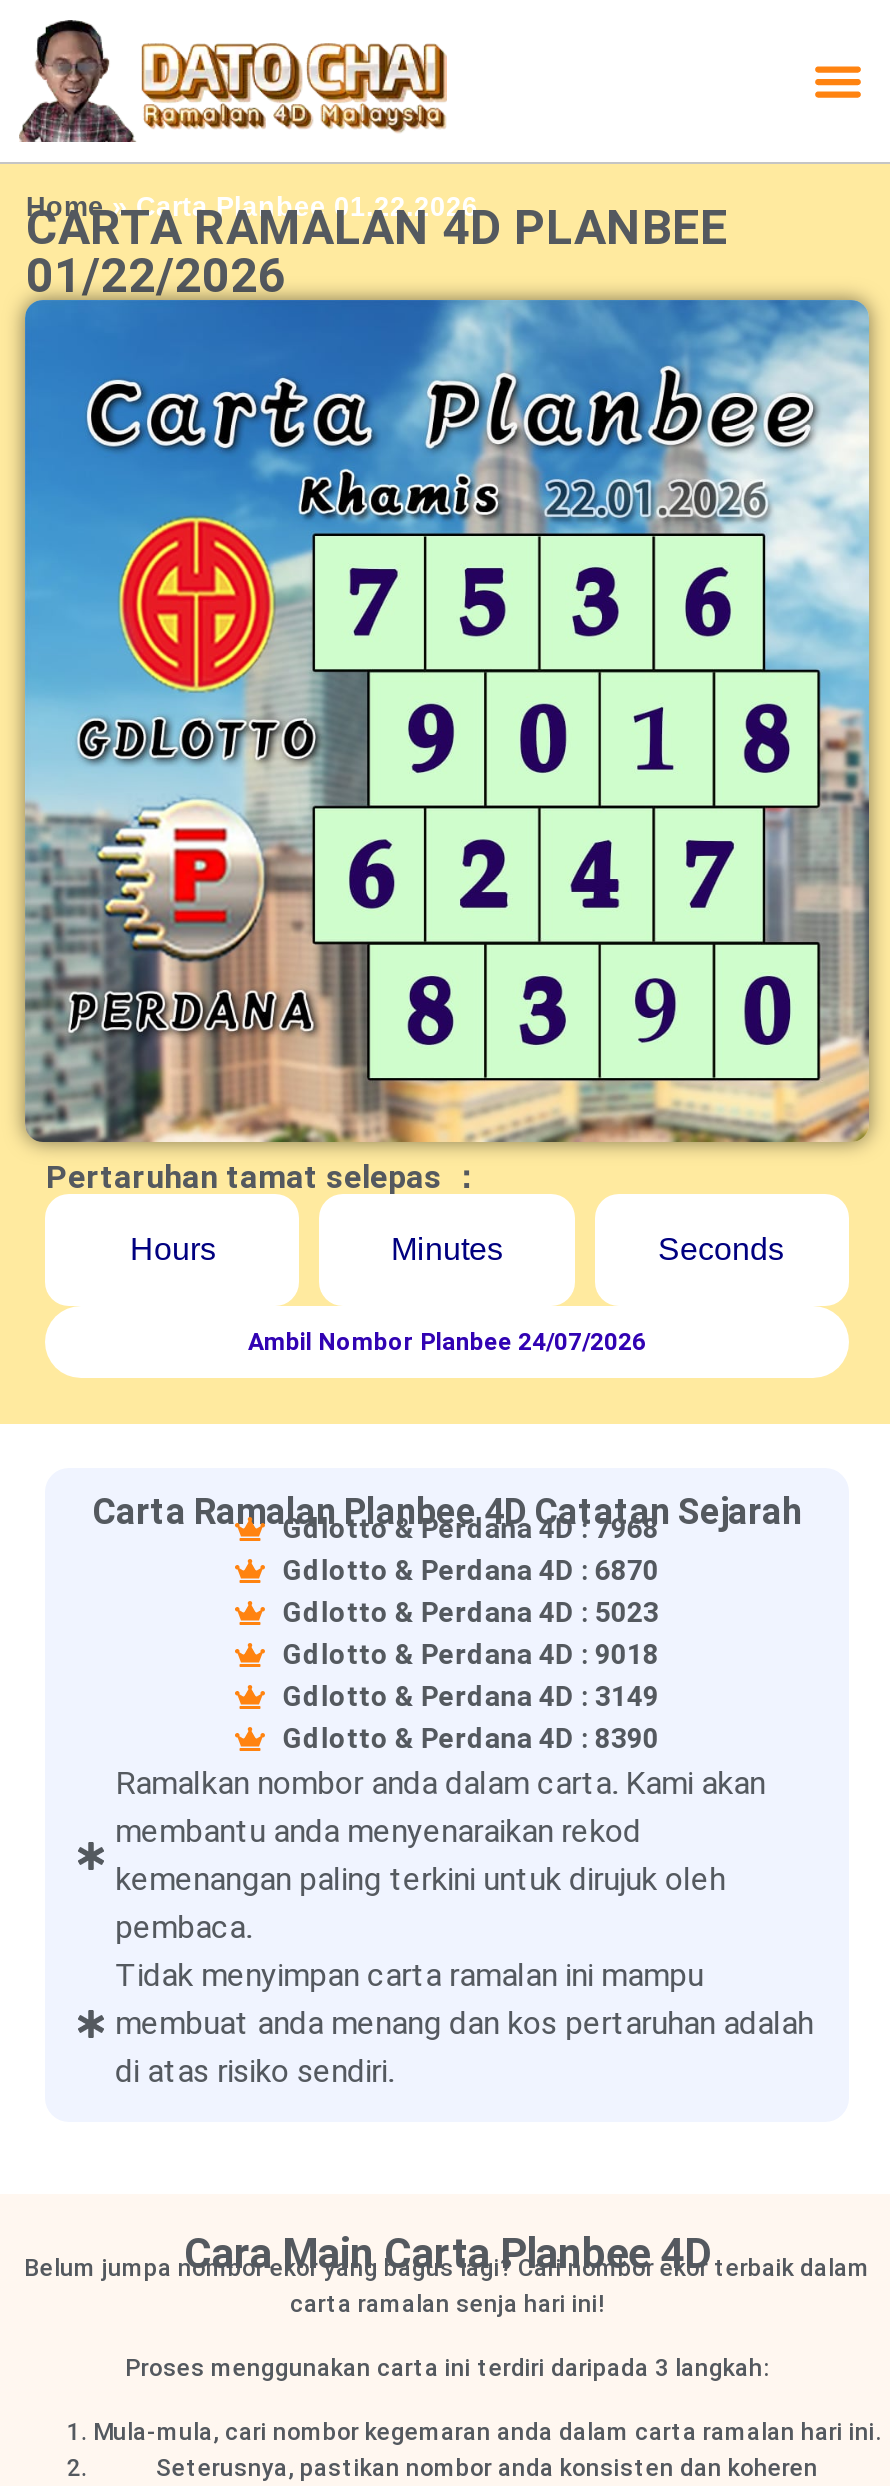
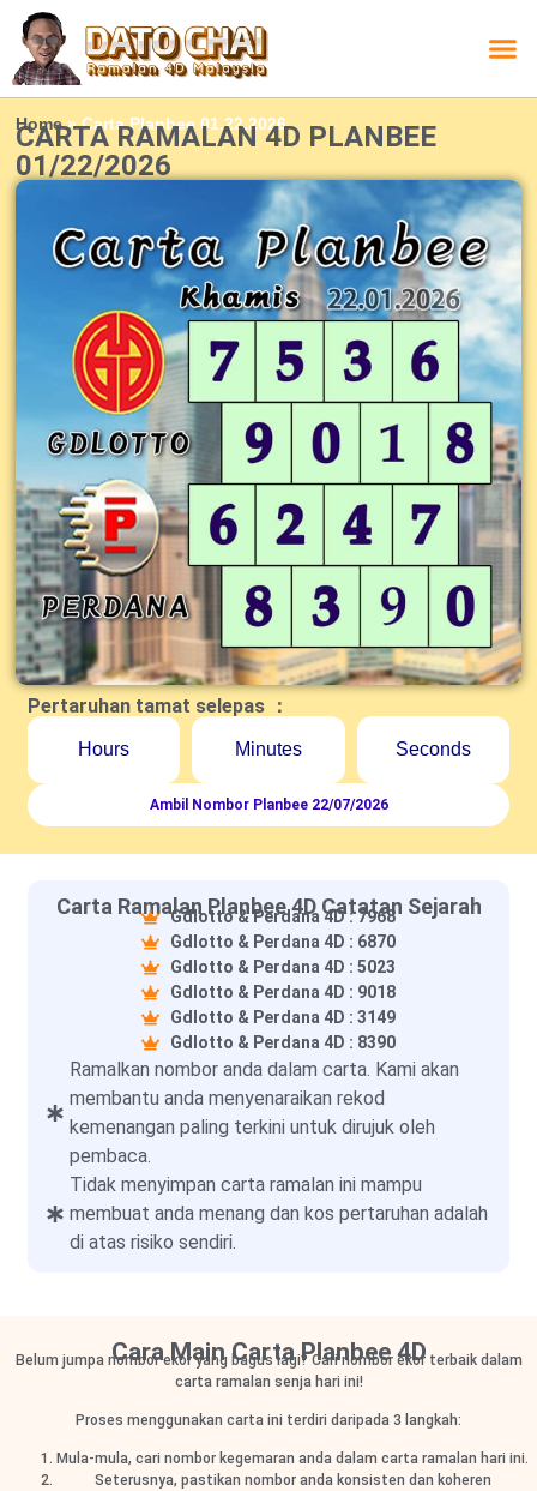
[248,1328,646,1356] Ambil Nombor Planbee 24/07/2026 -> [149,796,388,813] Ambil Nombor Planbee 22/07/2026

